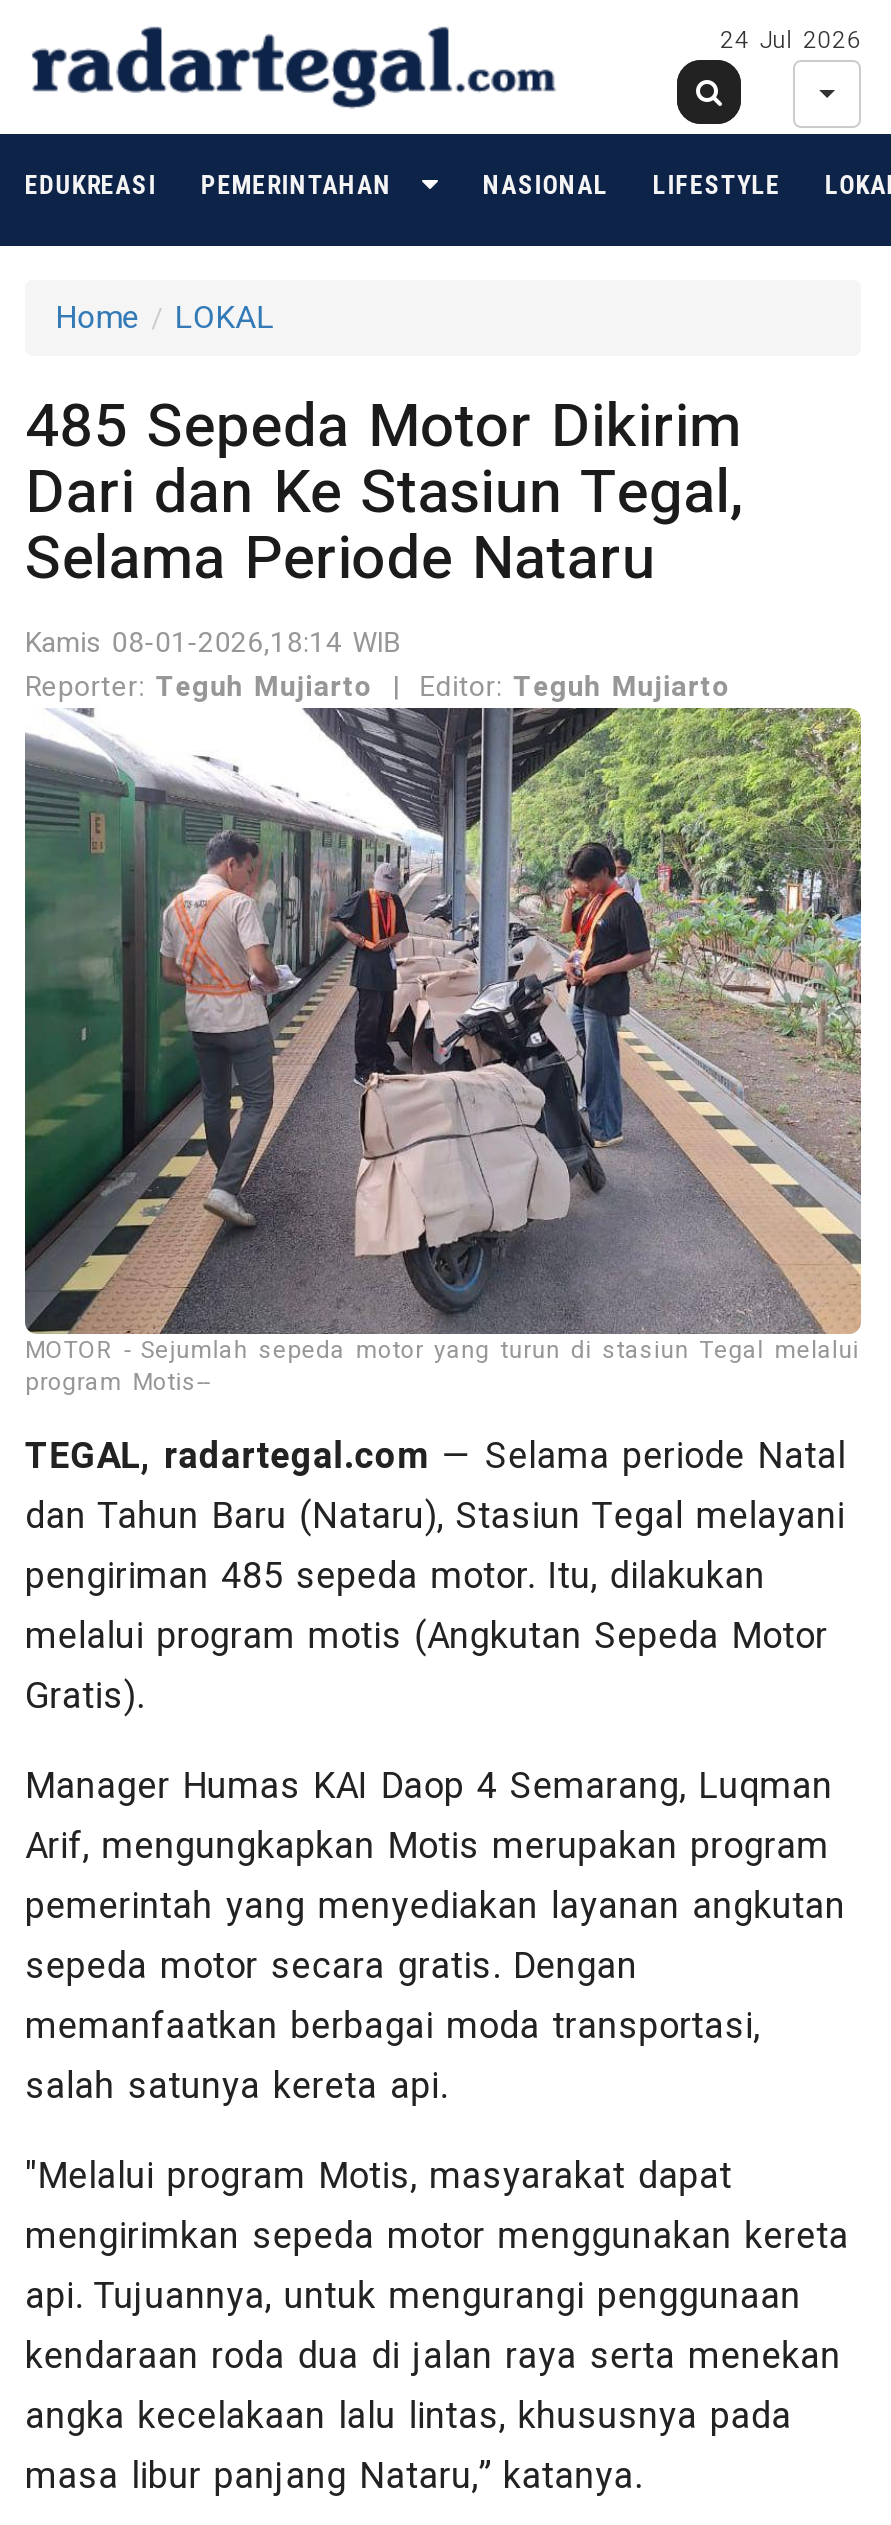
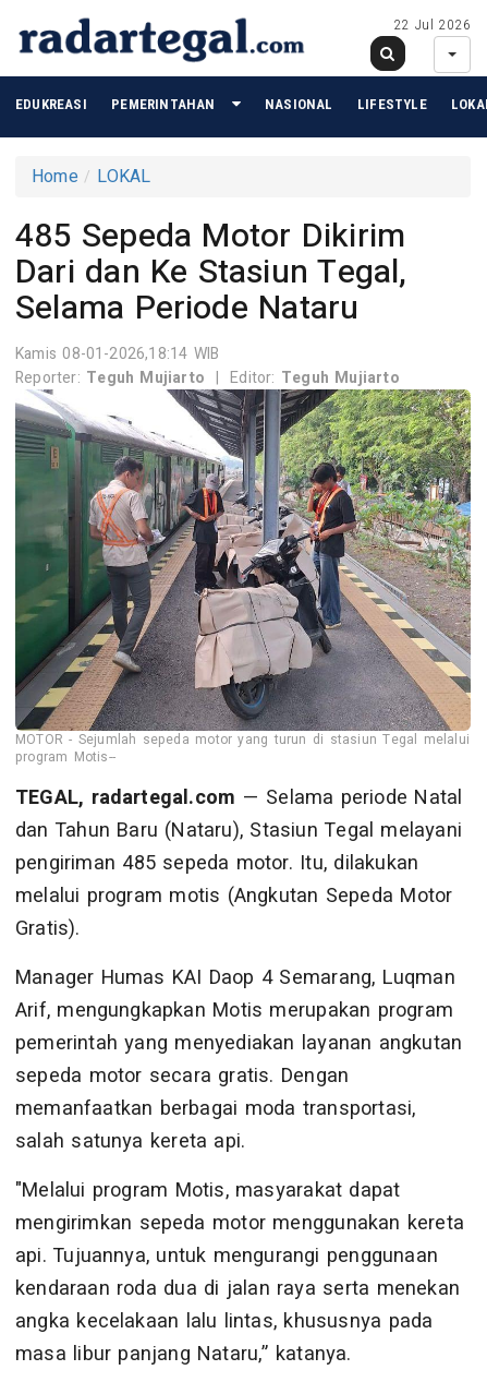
[720,24,861,58] 24 Jul 2026 -> [394,16,471,35] 22 Jul 2026

